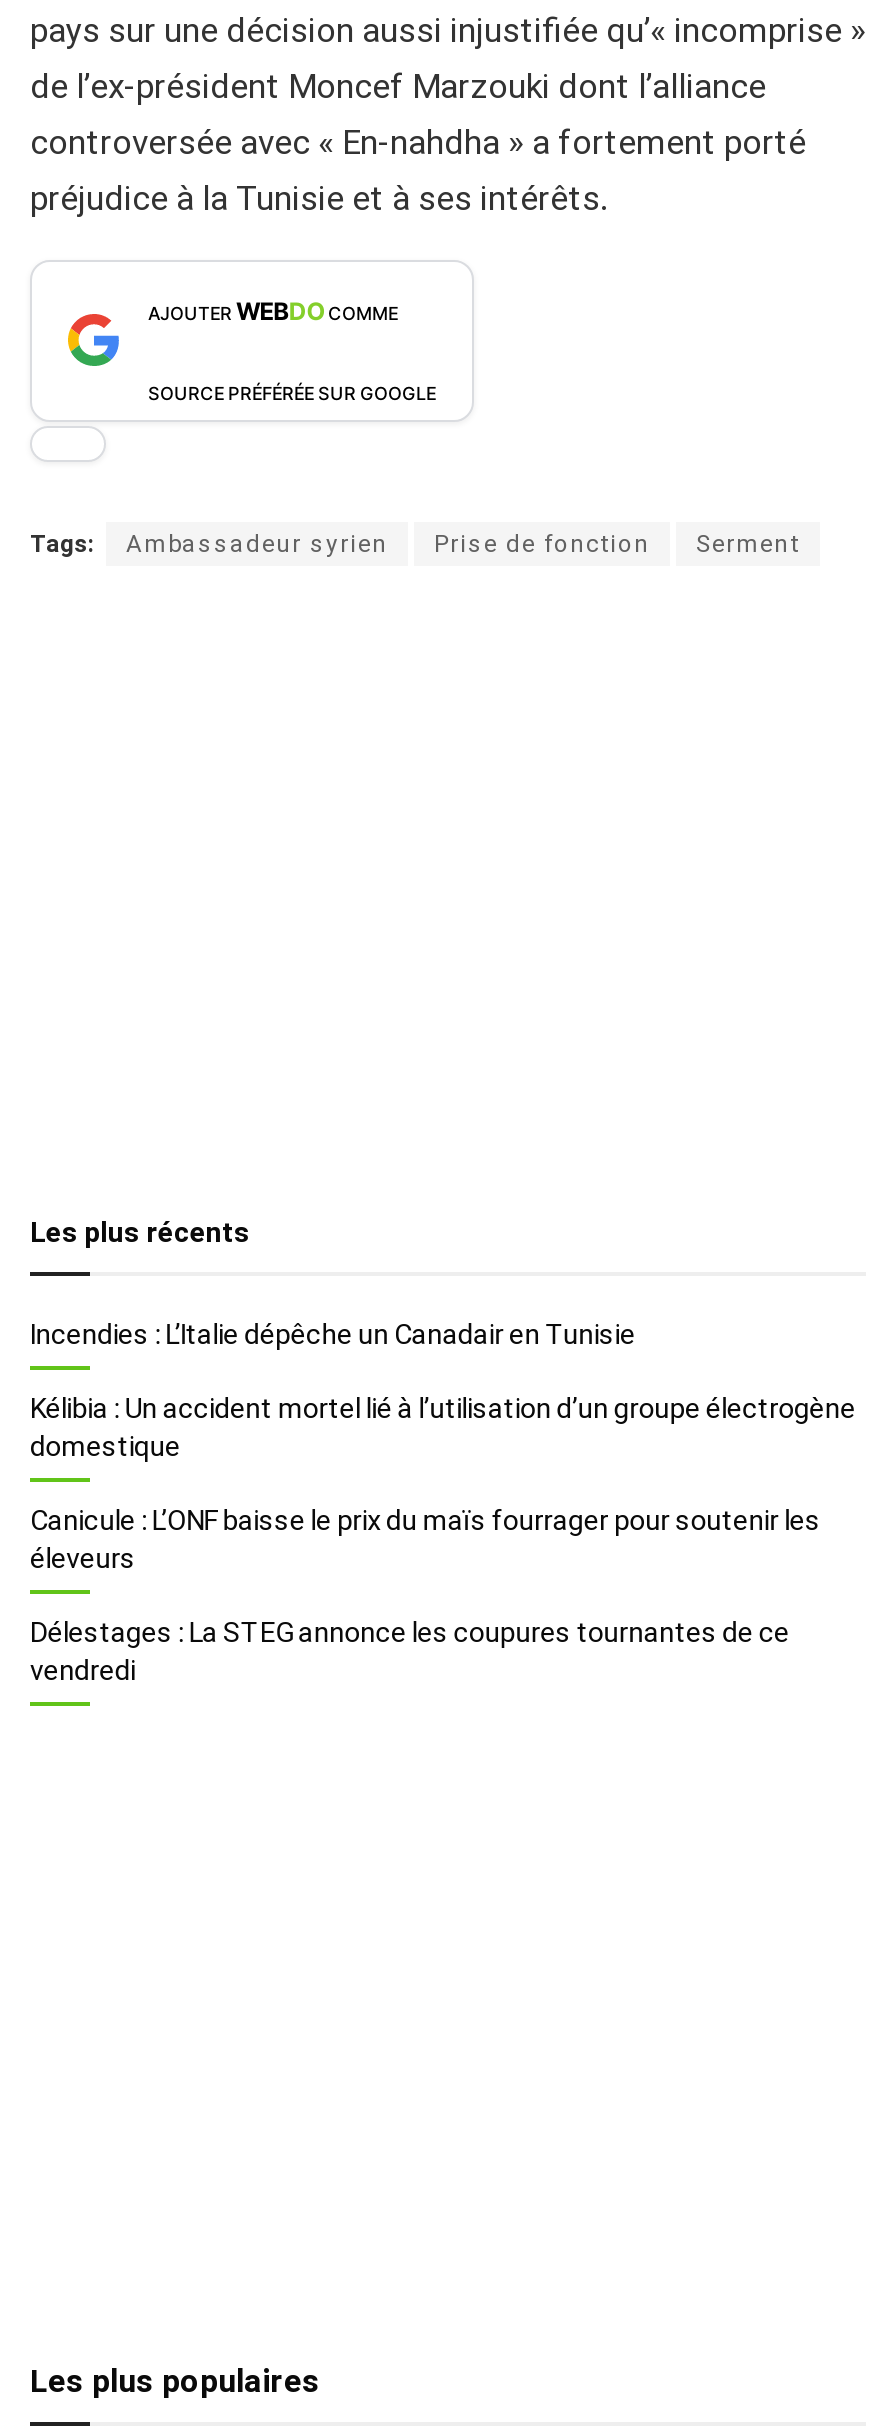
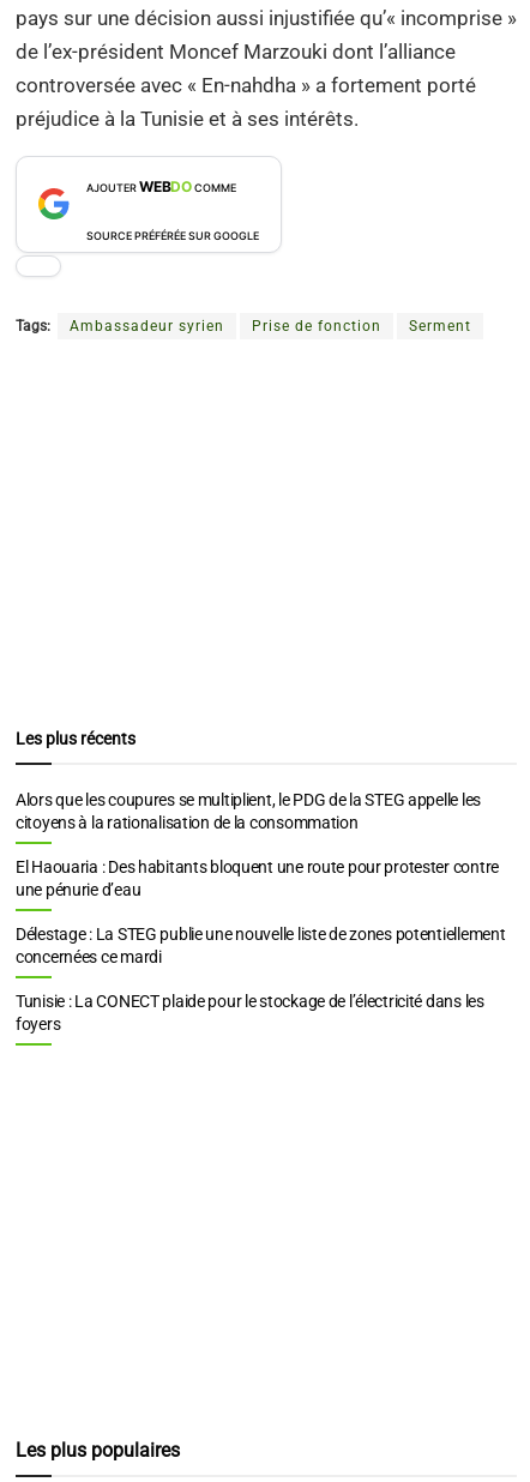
[30,1318,635,1350] Incendies : L’Italie dépêche un Canadair en Tunisie -> [16,790,481,832] Alors que les coupures se multiplient, le PDG de la STEG appelle les | citoyens à la rationalisation de la consommation
[30,1392,856,1462] Kélibia : Un accident mortel lié à l’utilisation d’un groupe électrogène | domestique -> [16,857,499,899] El Haouaria : Des habitants bloquent une route pour protester contre | une pénurie d’eau
[30,1504,820,1574] Canicule : L’ONF baisse le prix du maïs fourrager pour soutenir les | éleveurs -> [16,924,505,966] Délestage : La STEG publie une nouvelle liste de zones potentiellement | concernées ce mardi
[30,1616,790,1686] Délestages : La STEG annonce les coupures tournantes de ce | vendredi -> [16,991,484,1033] Tunisie : La CONECT plaide pour le stockage de l’électricité dans les | foyers

